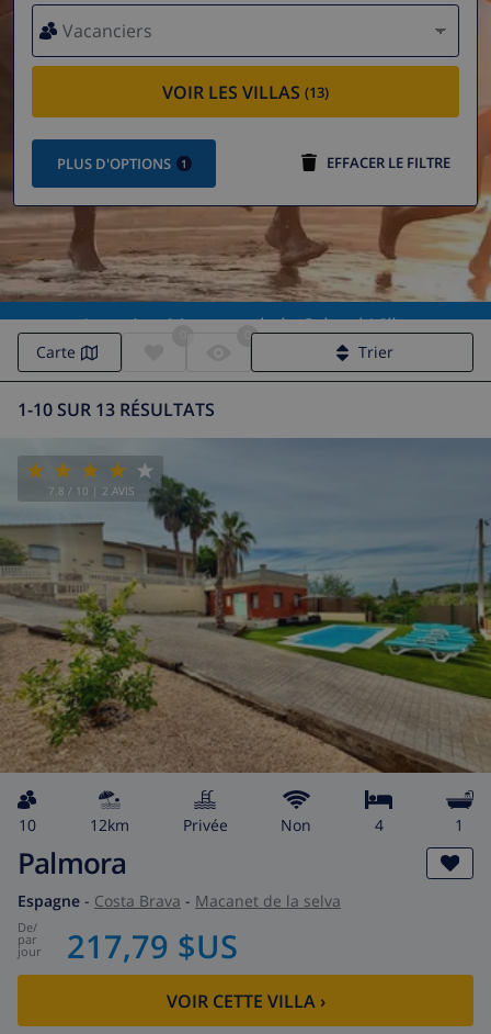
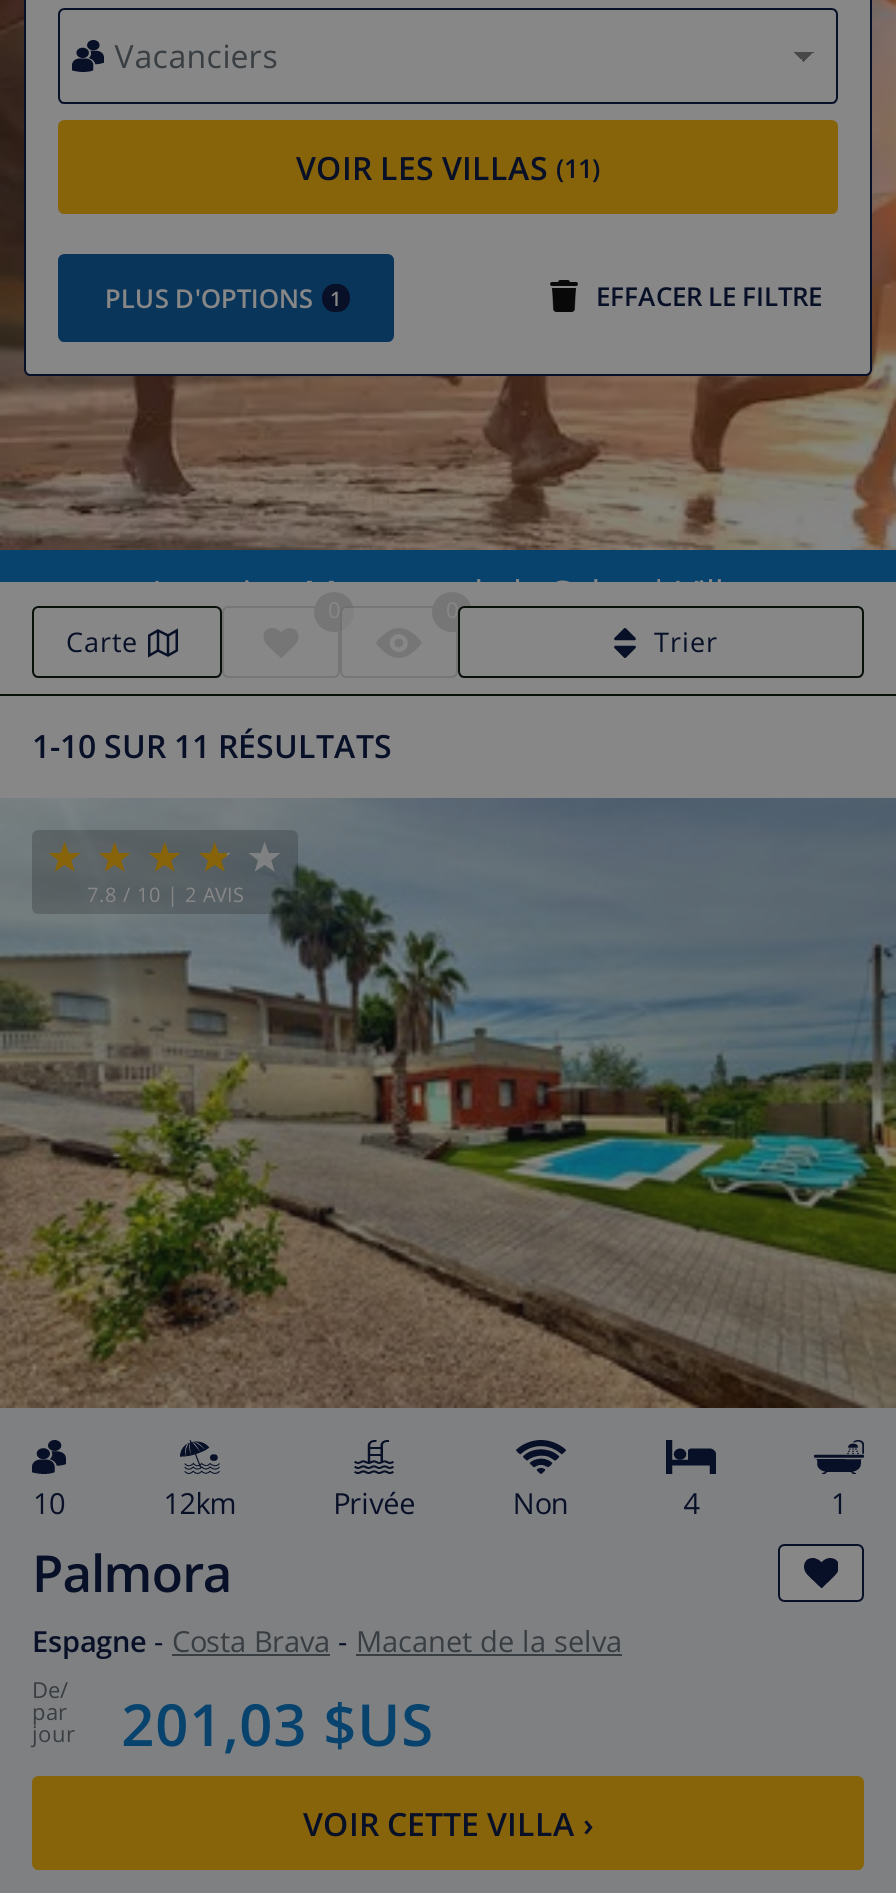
[162,80,329,104] VOIR LES VILLAS (13) -> [296,145,600,189] VOIR LES VILLAS (11)
[18,397,215,422] 1-10 SUR 13 RÉSULTATS -> [32,724,392,768] 1-10 SUR 11 RÉSULTATS
[66,924,237,967] 217,79 $US -> [121,1683,433,1761] 201,03 $US

